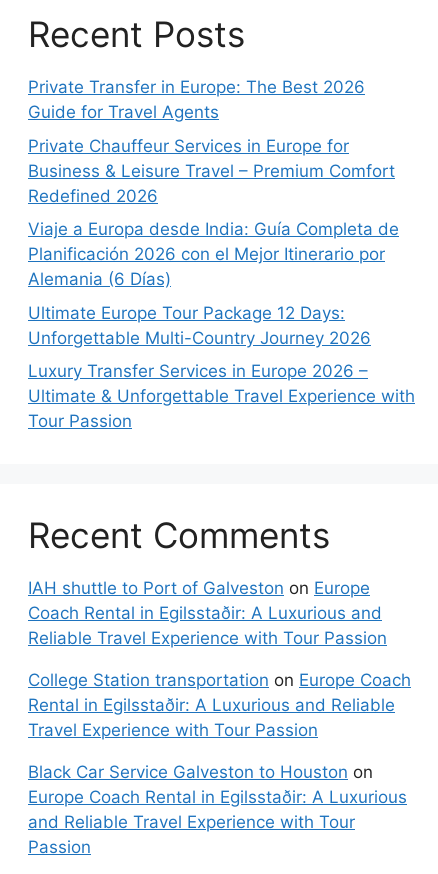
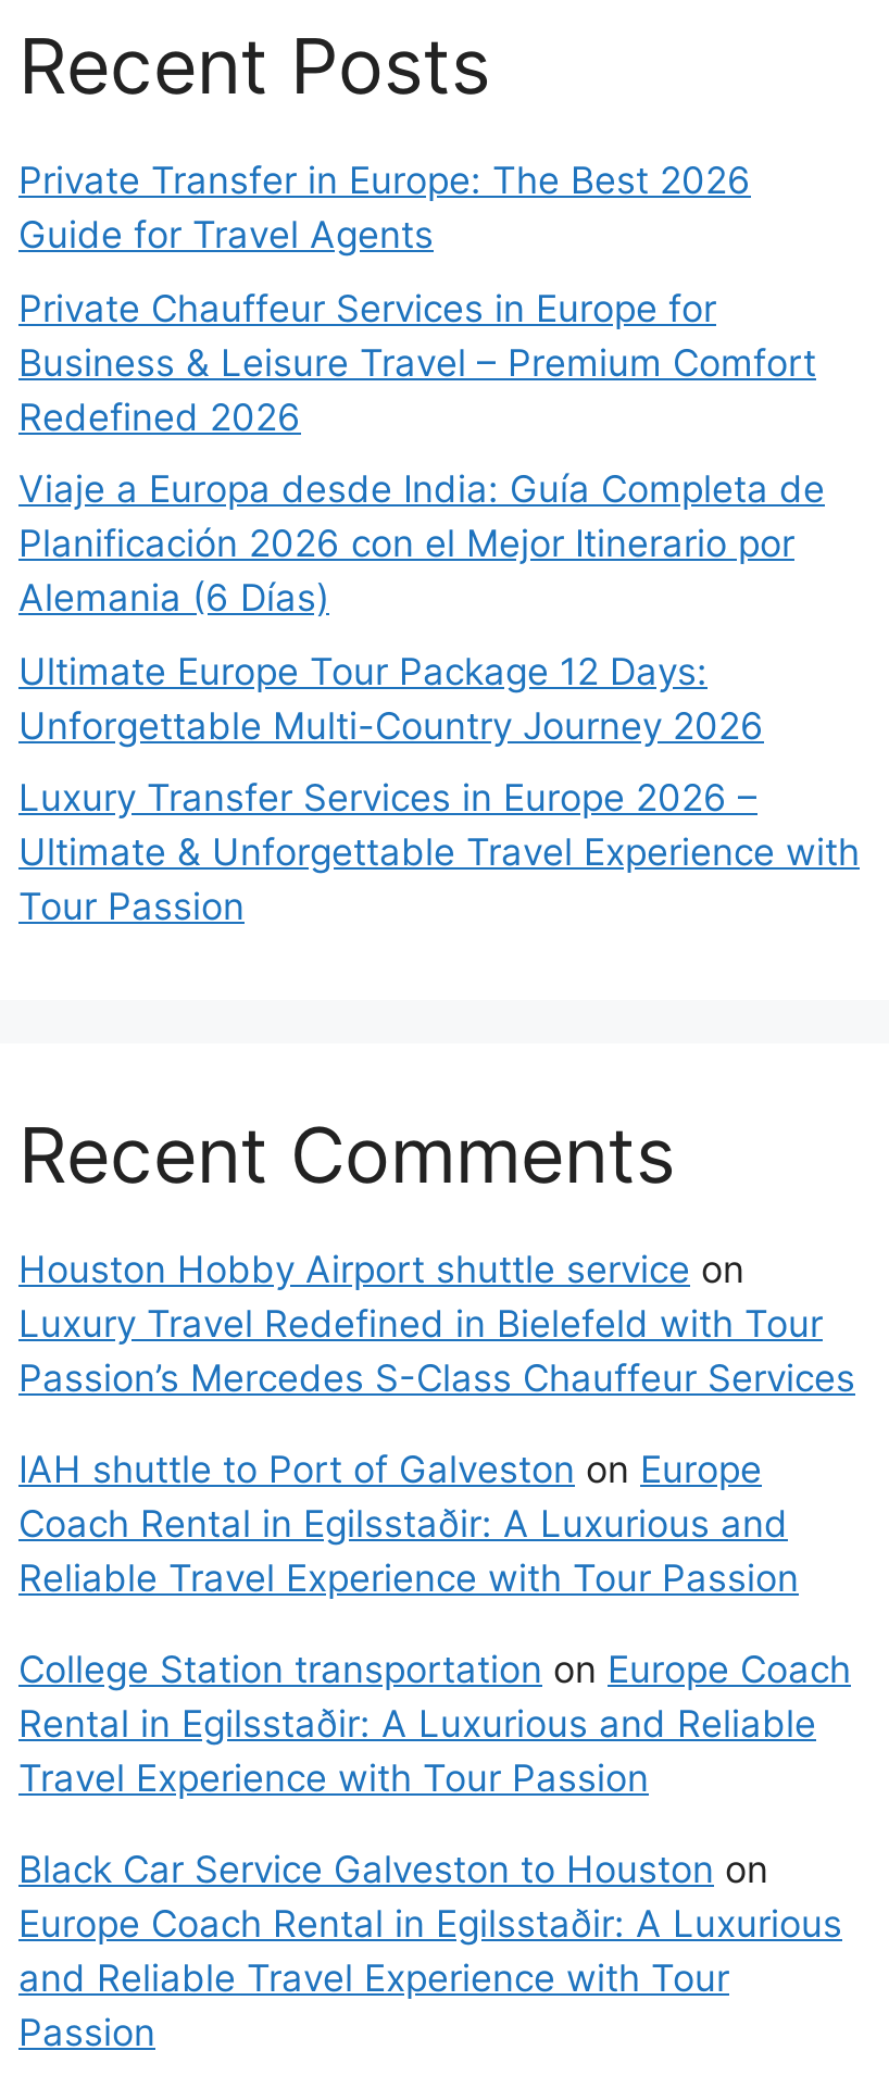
none -> [18,1248,855,1400] Houston Hobby Airport shuttle service on | Luxury Travel Redefined in Bielefeld with Tour | Passion’s Mercedes S-Class Chauffeur Services

